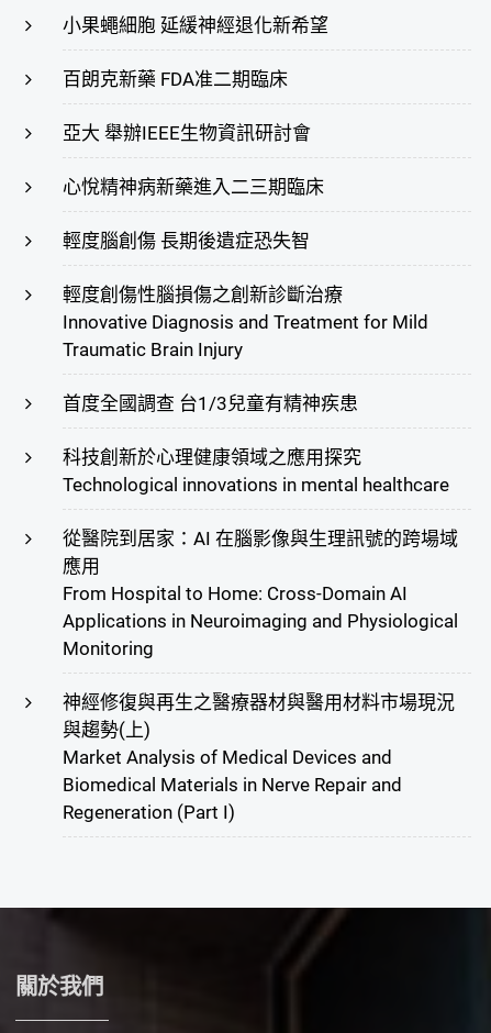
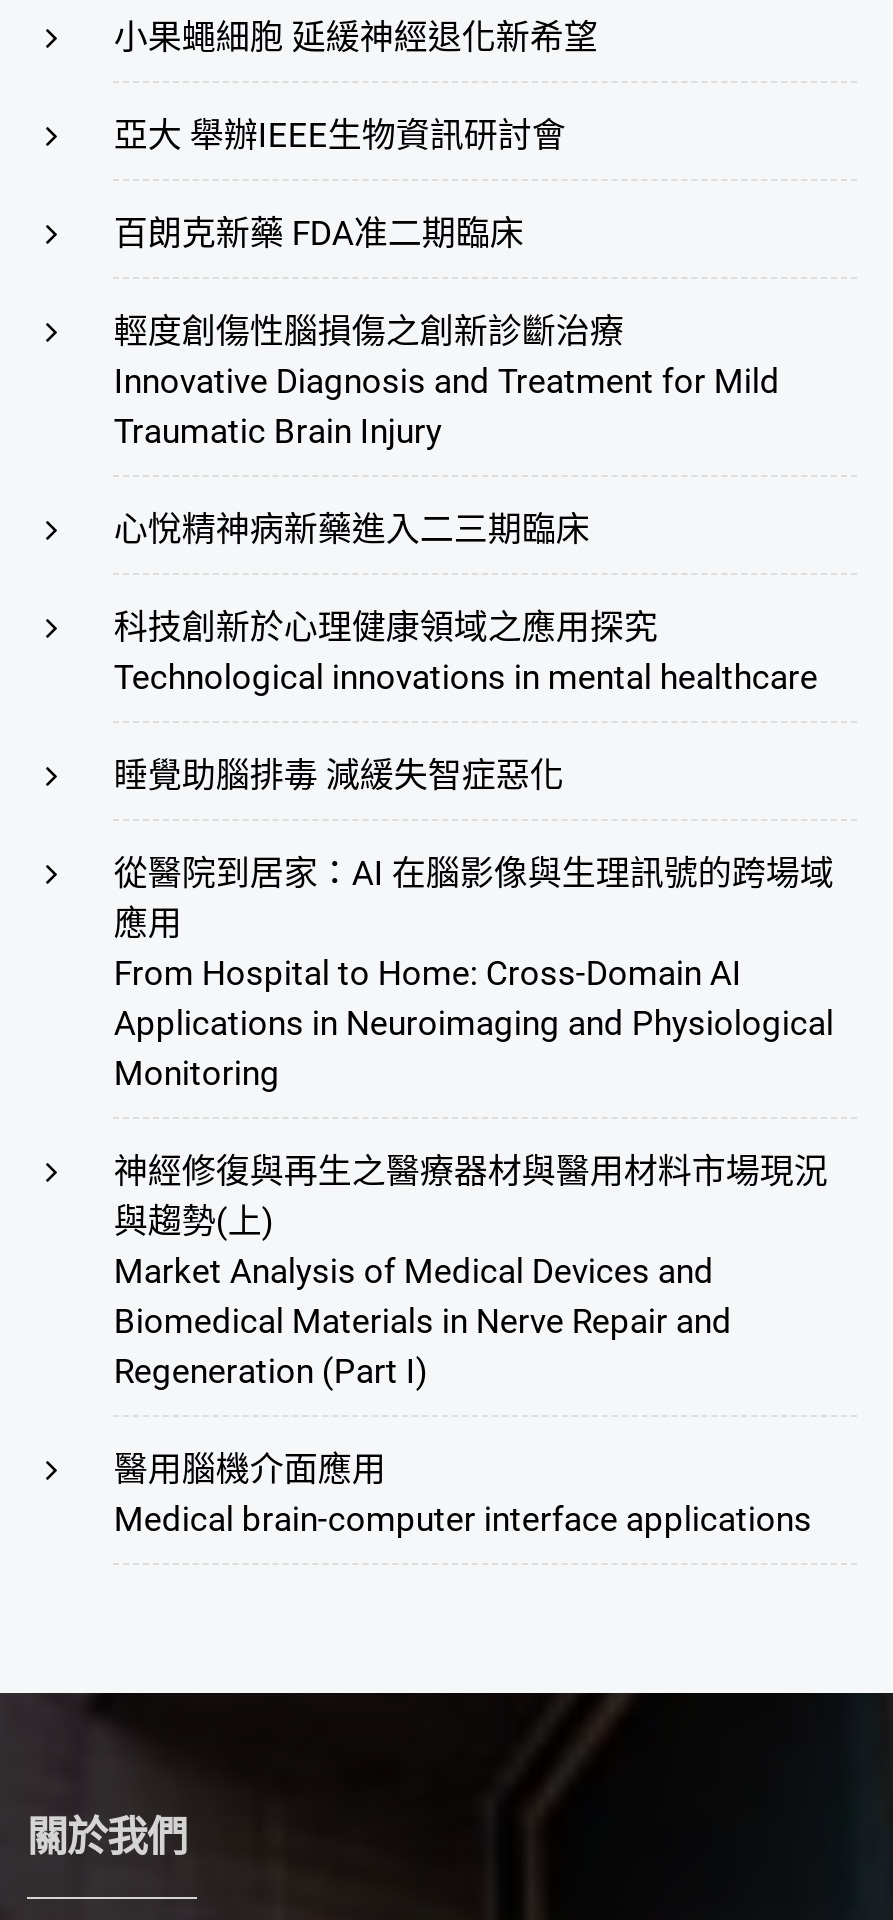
moved [63,68,288,90] -> [114,213,524,253]: 百朗克新藥 FDA准二期臨床
moved [63,122,311,144] -> [114,115,566,155]: 亞大 舉辦IEEE生物資訊研討會
moved [63,176,324,198] -> [114,509,590,549]: 心悅精神病新藥進入二三期臨床
[63,230,310,252] 輕度腦創傷 長期後遺症恐失智 -> none
moved [63,284,429,360] -> [114,311,780,451]: 輕度創傷性腦損傷之創新診斷治療 | Innovative Diagnosis and Treatment for Mild | Traumatic Brain Injury
[63,392,359,414] 首度全國調查 台1/3兒童有精神疾患 -> none
moved [63,446,450,496] -> [114,607,818,697]: 科技創新於心理健康領域之應用探究 | Technological innovations in mental healthcare
none -> [114,755,564,795] 睡覺助腦排毒 減緩失智症惡化
moved [63,527,458,823] -> [114,853,834,1391]: 從醫院到居家：AI 在腦影像與生理訊號的跨場域 | 應用 | From Hospital to Home: Cross-Domain AI | ... | Biomedical Materials in Nerve Repair and | Regeneration (Part I)
none -> [114,1449,812,1539] 醫用腦機介面應用 | Medical brain-computer interface applications

